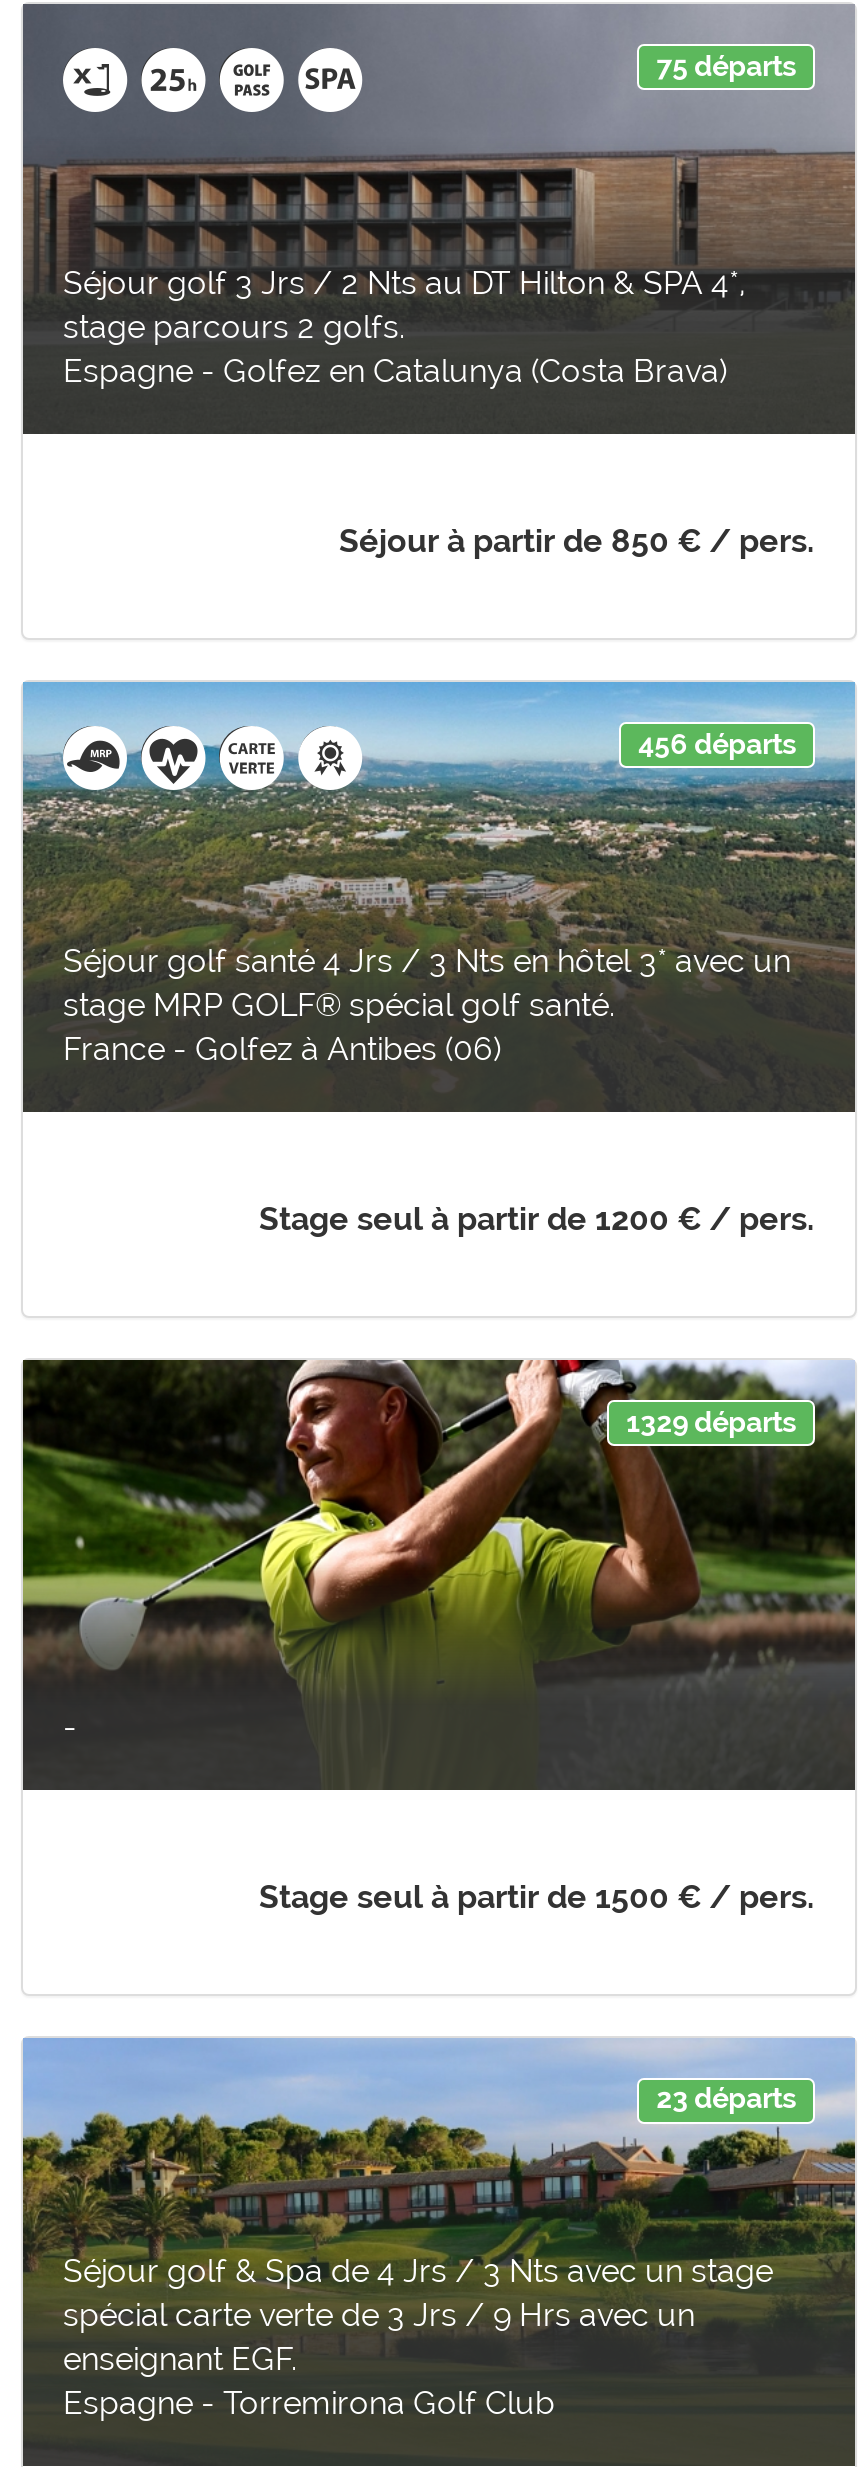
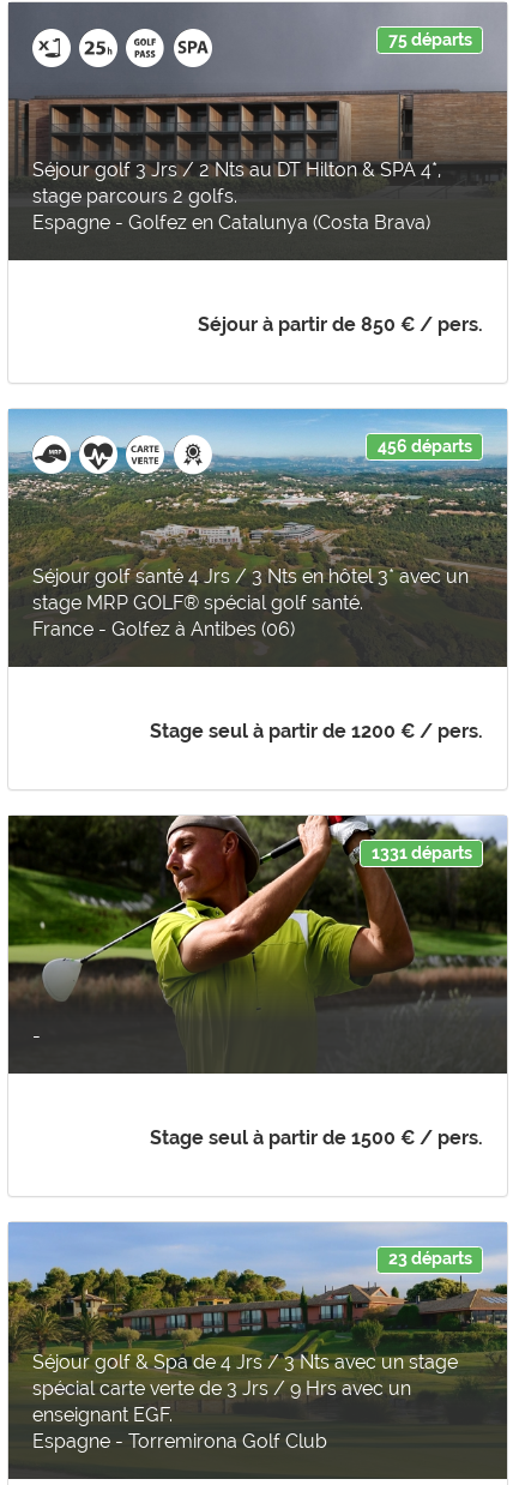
[626,1405,796,1437] 1329 départs -> [371,843,472,862] 1331 départs

